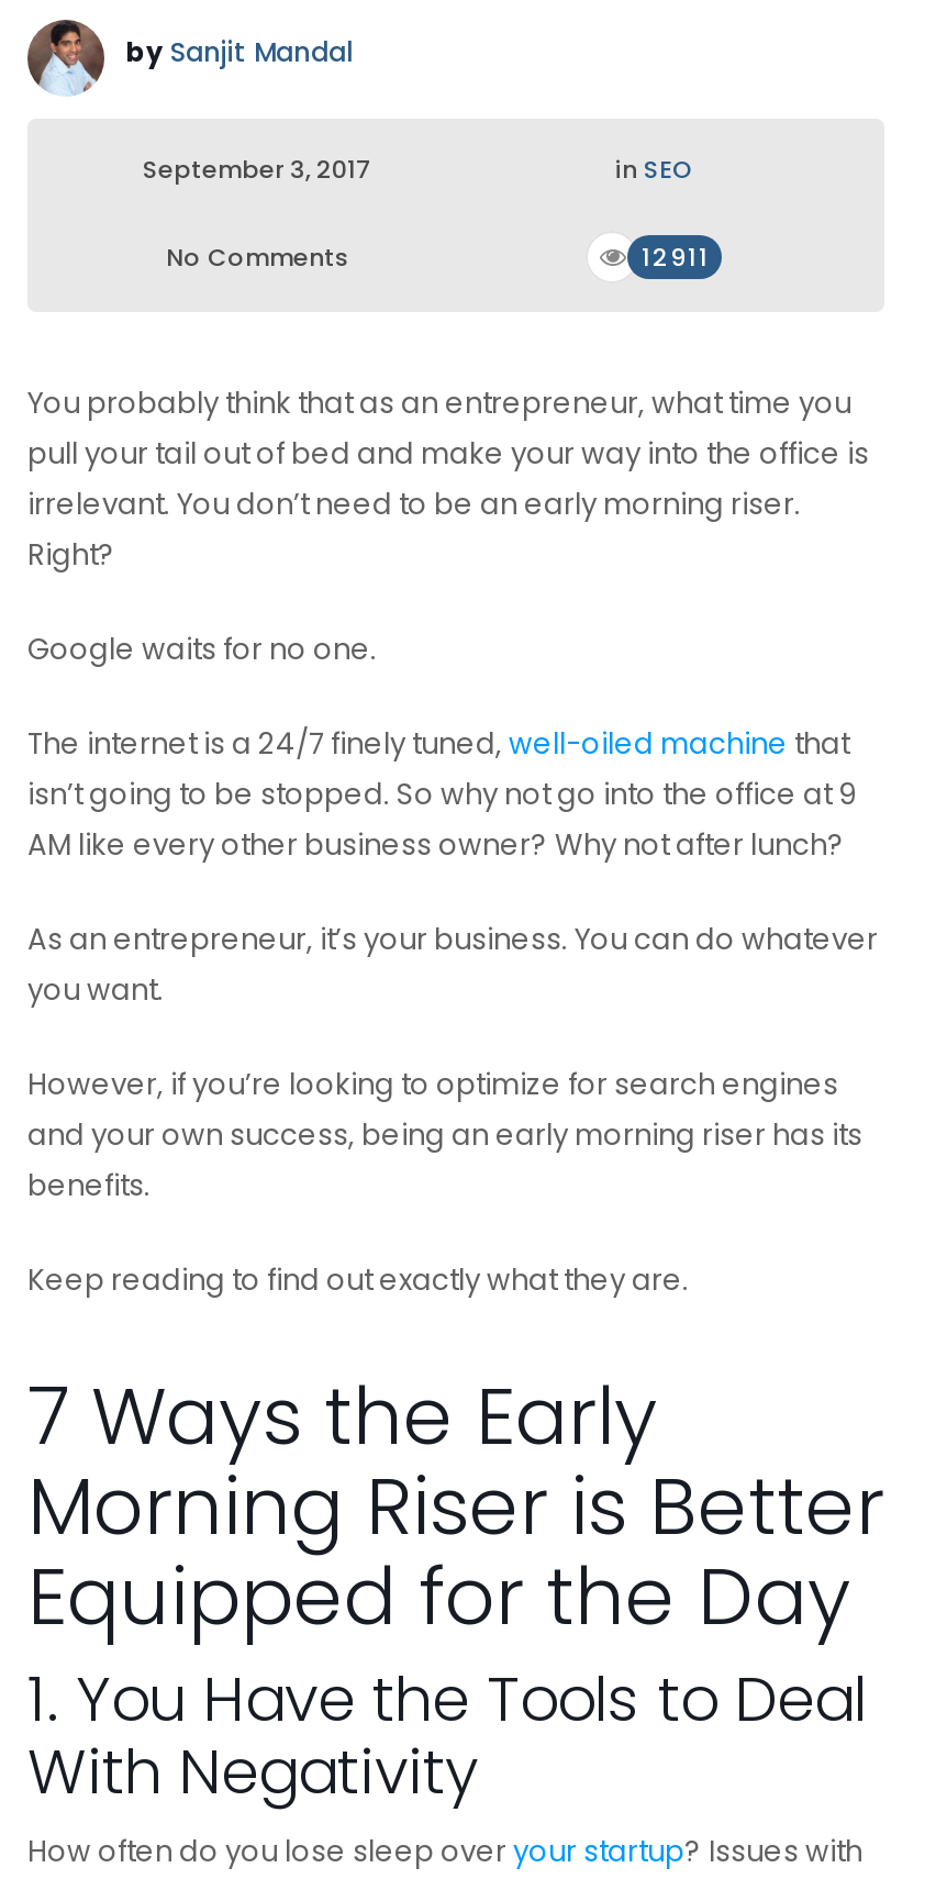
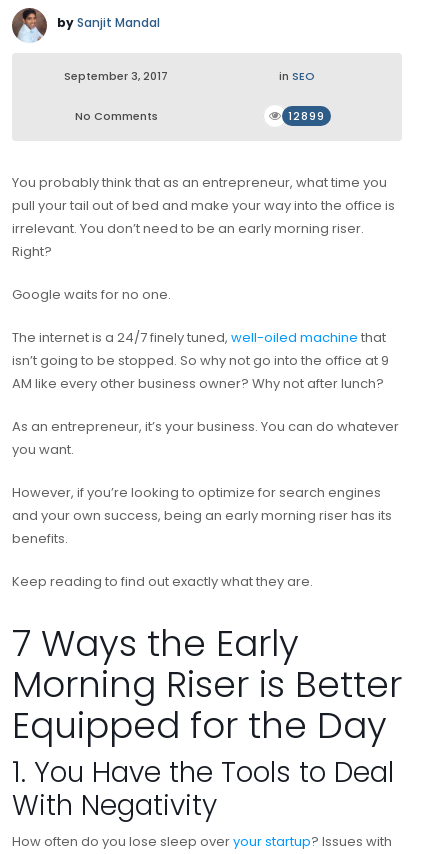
[642,240,710,275] 12911 -> [288,108,325,124] 12899

